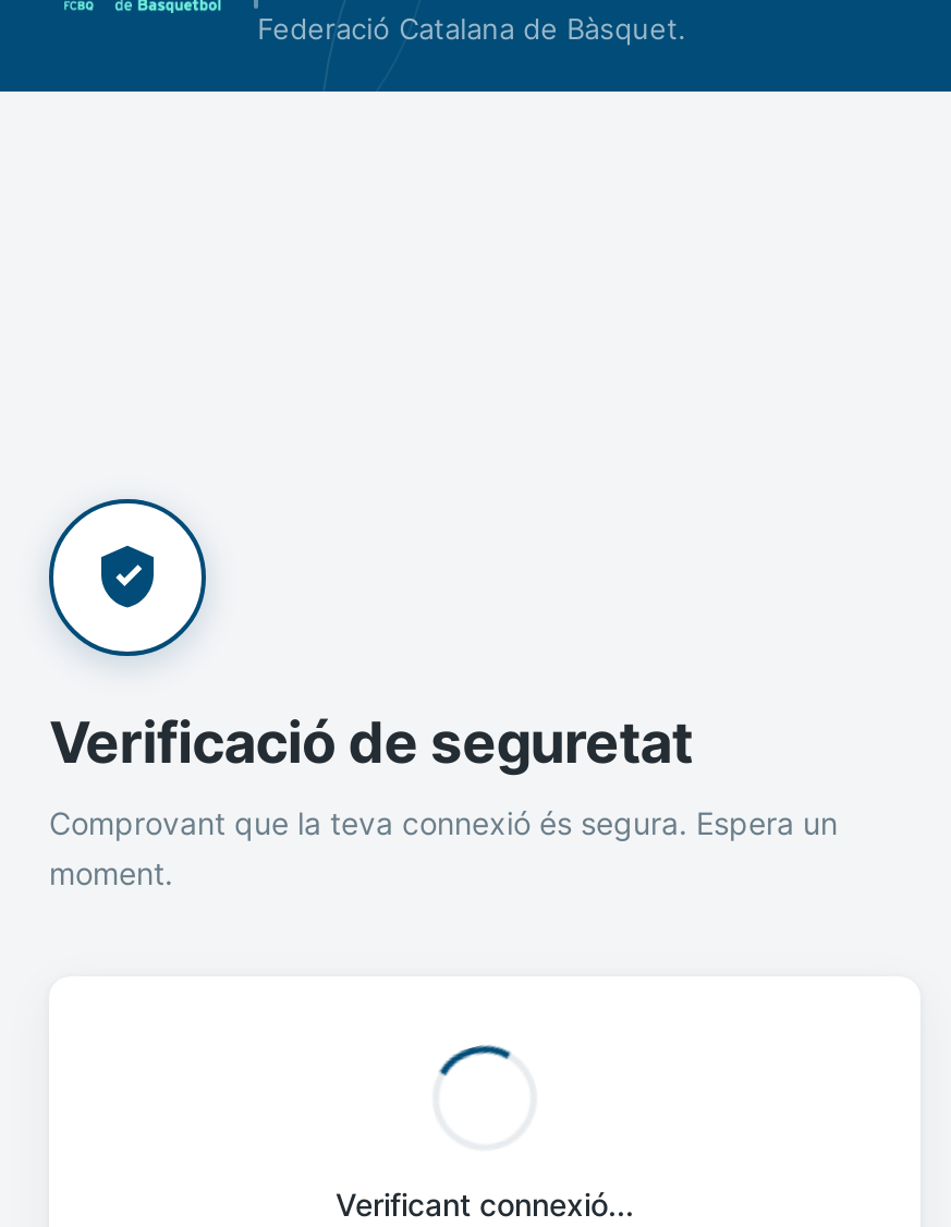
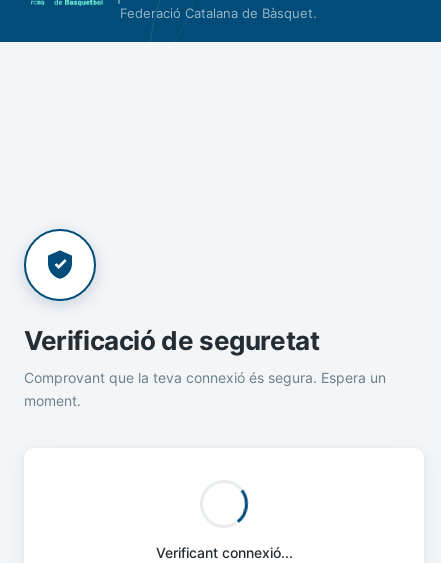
[439,1044,537,1138] [image] -> [204,480,249,523] [image]

